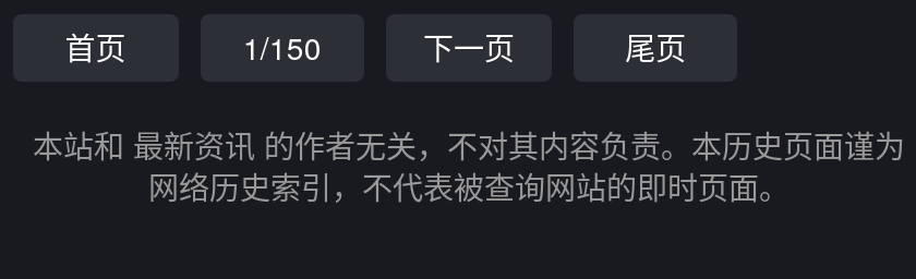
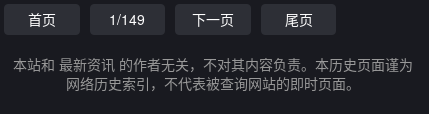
[243,25,321,69] 1/150 -> [109,9,145,29] 1/149

